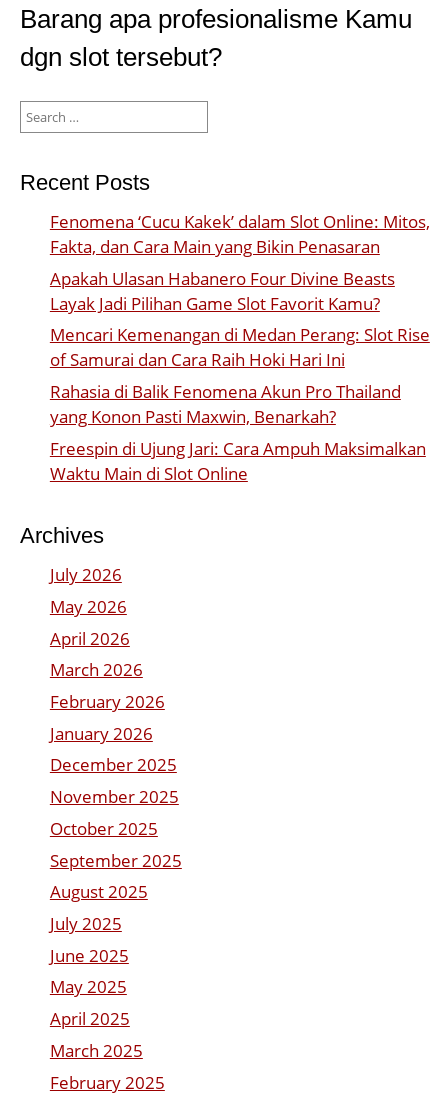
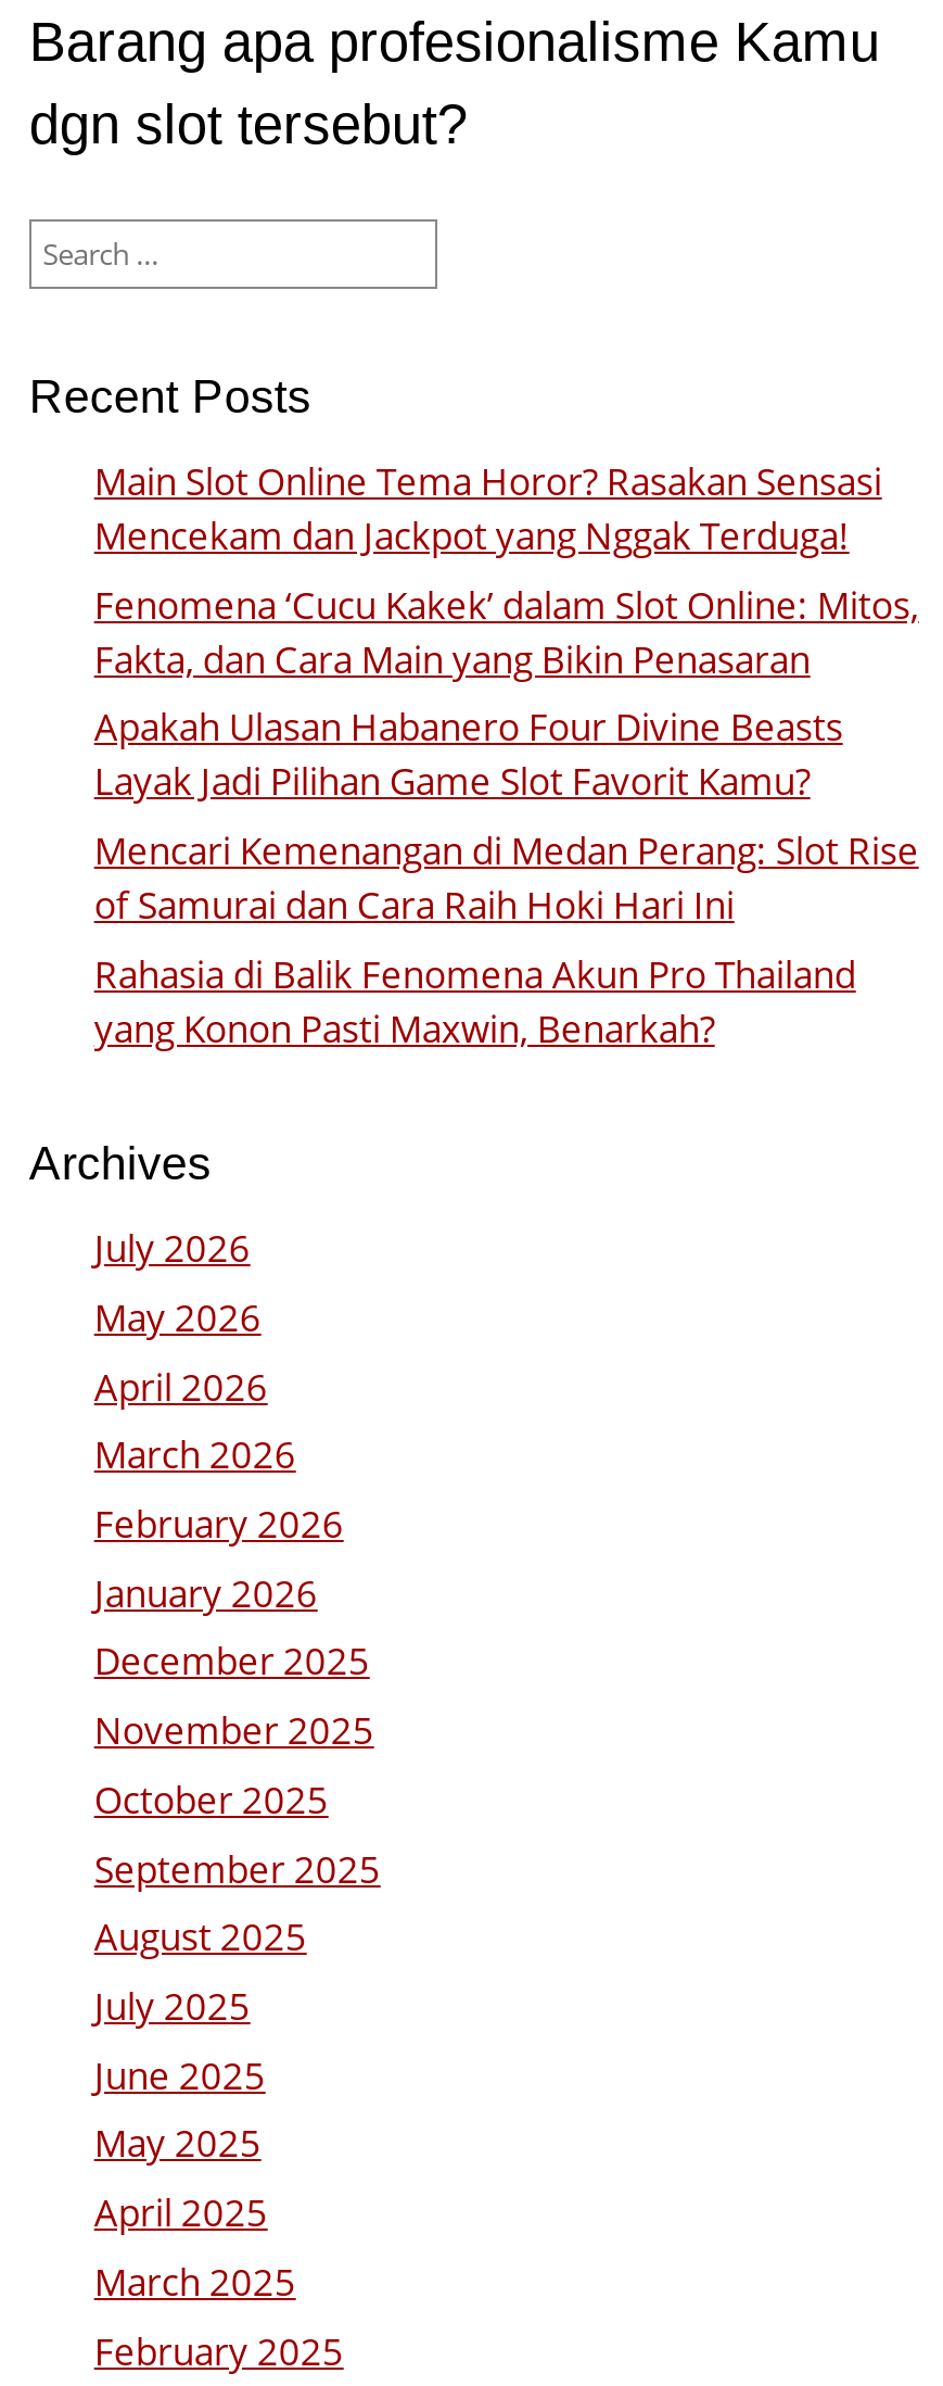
none -> [94,456,882,560] Main Slot Online Tema Horor? Rasakan Sensasi | Mencekam dan Jackpot yang Nggak Terduga!
moved [50,210,430,428] -> [94,579,919,1053]: Fenomena ‘Cucu Kakek’ dalam Slot Online: Mitos, | Fakta, dan Cara Main yang Bikin Penasaran | Apakah Ulasan Habanero Four Divine Beasts | Layak Jadi Pilihan Game Slot Favorit Kamu? | Mencari Kemenangan di Medan Perang: Slot Rise | of Samurai dan Cara Raih Hoki Hari Ini | Rahasia di Balik Fenomena Akun Pro Thailand | yang Konon Pasti Maxwin, Benarkah?
[50,437,426,485] Freespin di Ujung Jari: Cara Ampuh Maksimalkan | Waktu Main di Slot Online -> none

